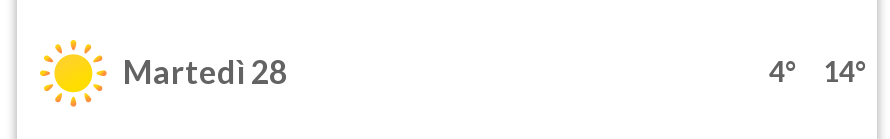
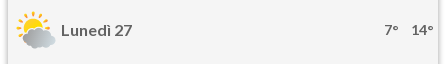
[33,34,799,110] [image] | Martedì 28 | 4° -> [14,9,399,50] [image] | Lunedì 27 | 7°

